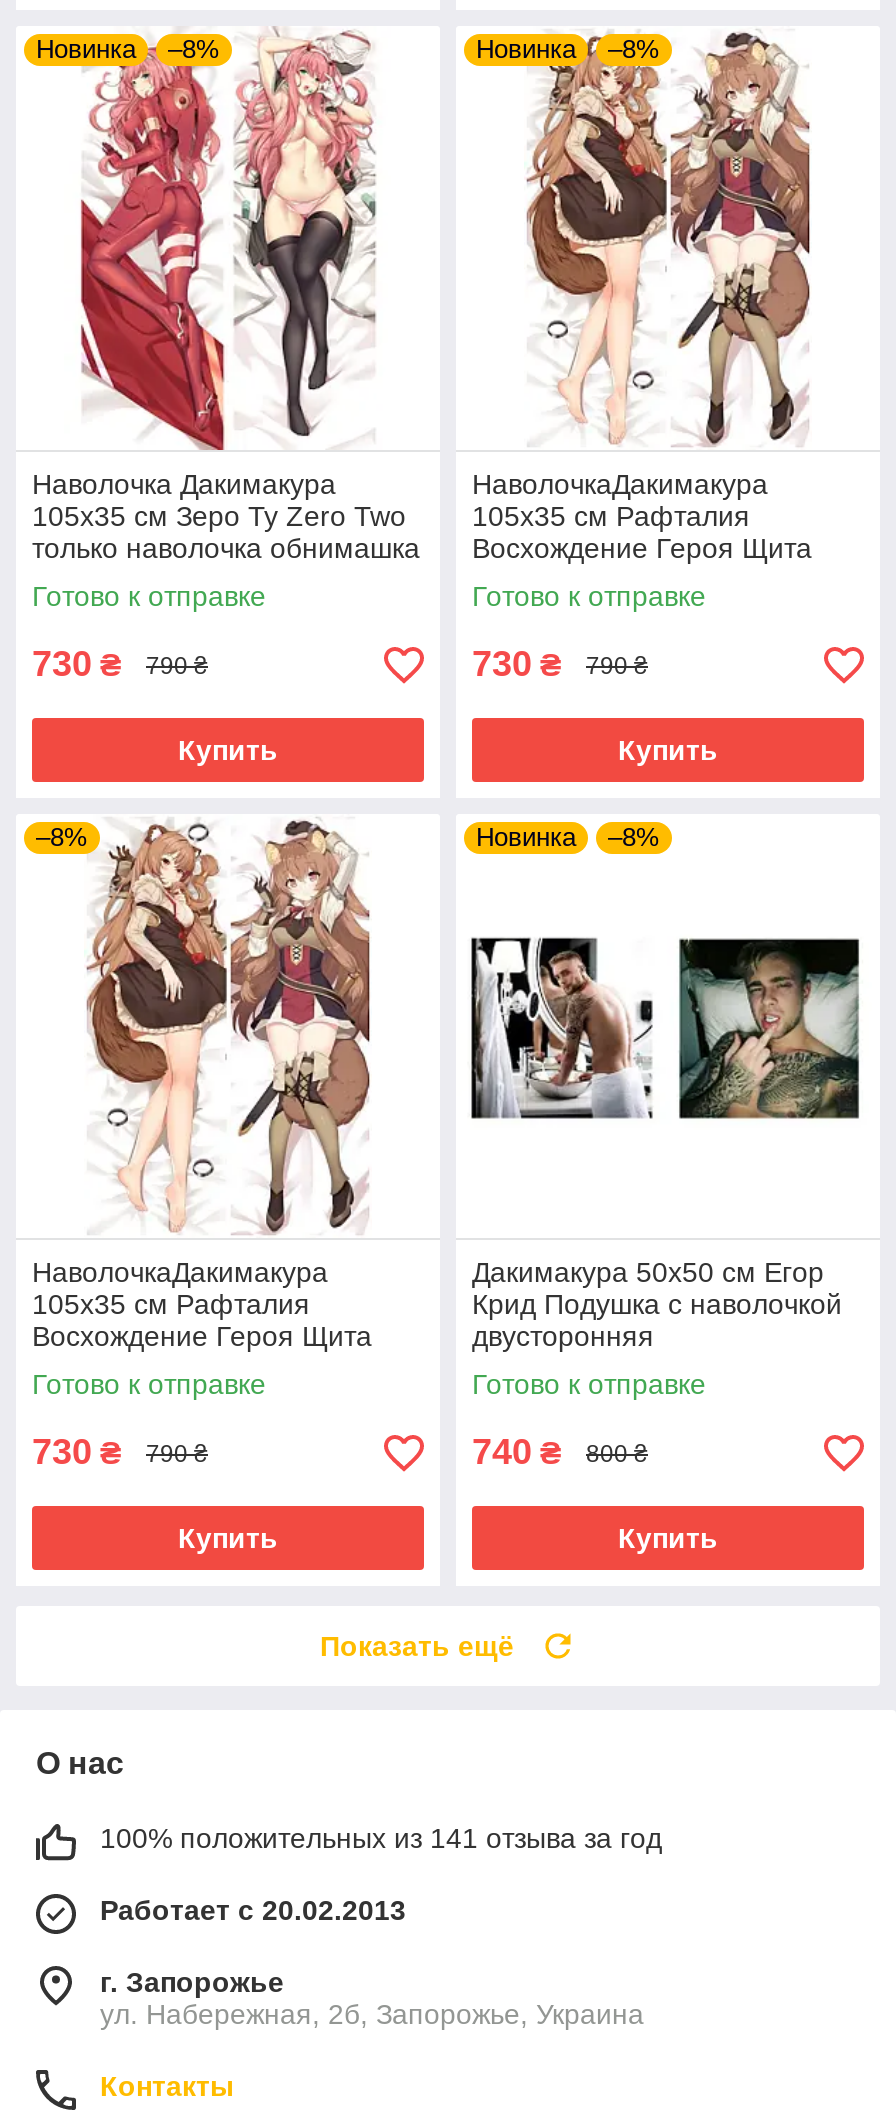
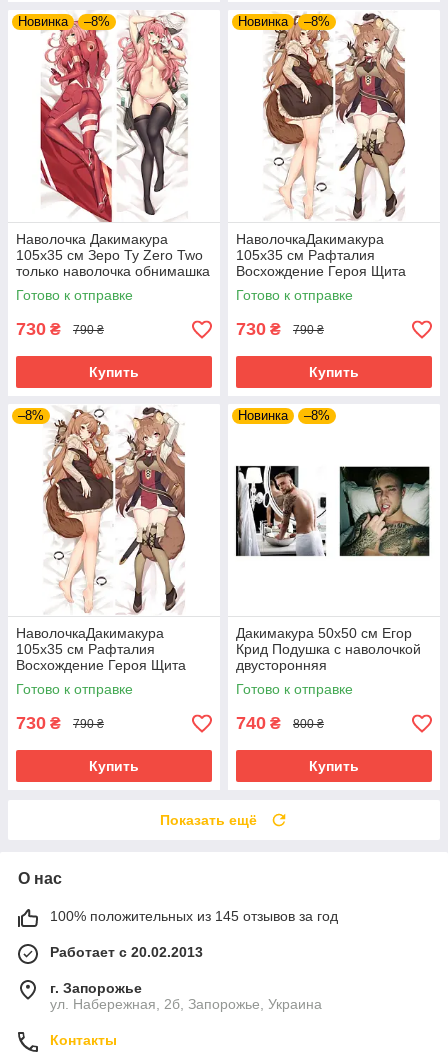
[100,1823,662,1855] 100% положительных из 141 отзыва за год -> [50,908,338,924] 100% положительных из 145 отзывов за год

